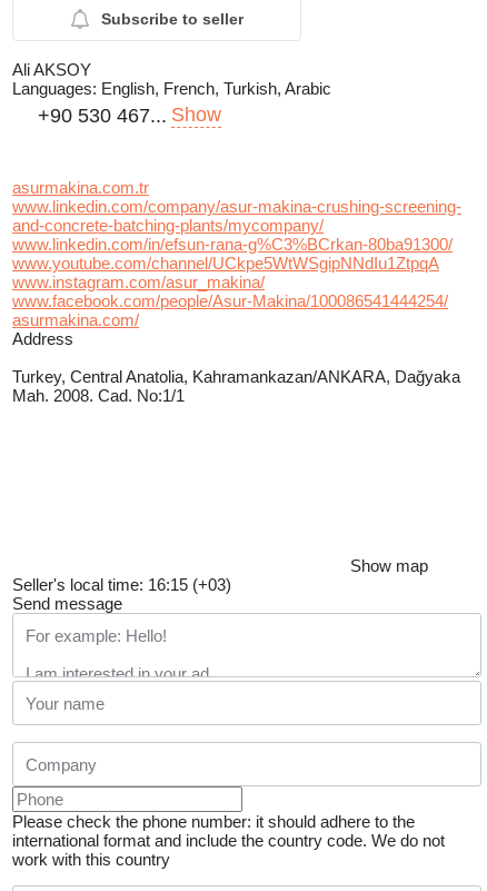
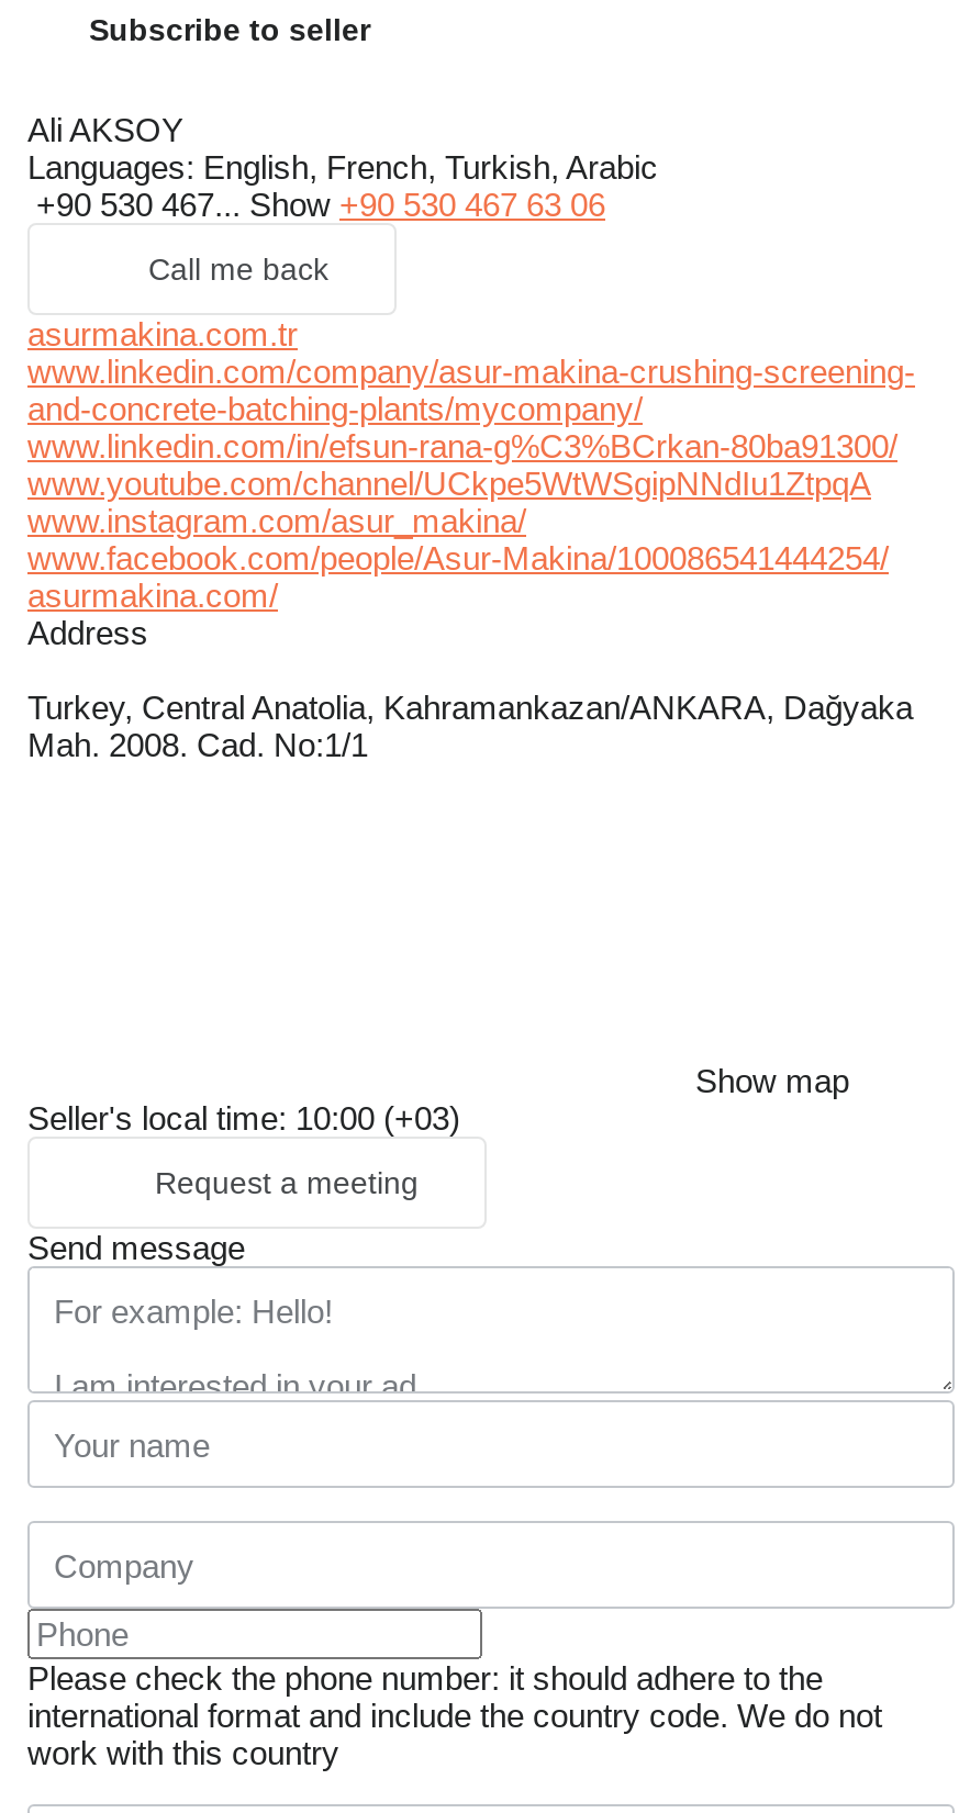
[38,104,221,127] +90 530 467... Show -> [36,186,605,287] +90 530 467... Show +90 530 467 63 06 | Call me back
[12,575,231,594] Seller's local time: 16:15 (+03) -> [27,1099,460,1200] Seller's local time: 10:00 (+03) | Request a meeting

